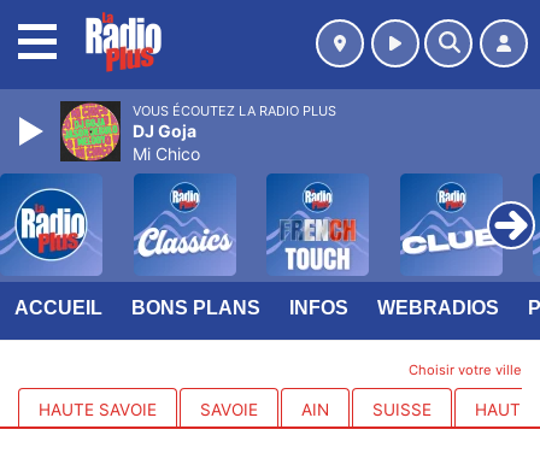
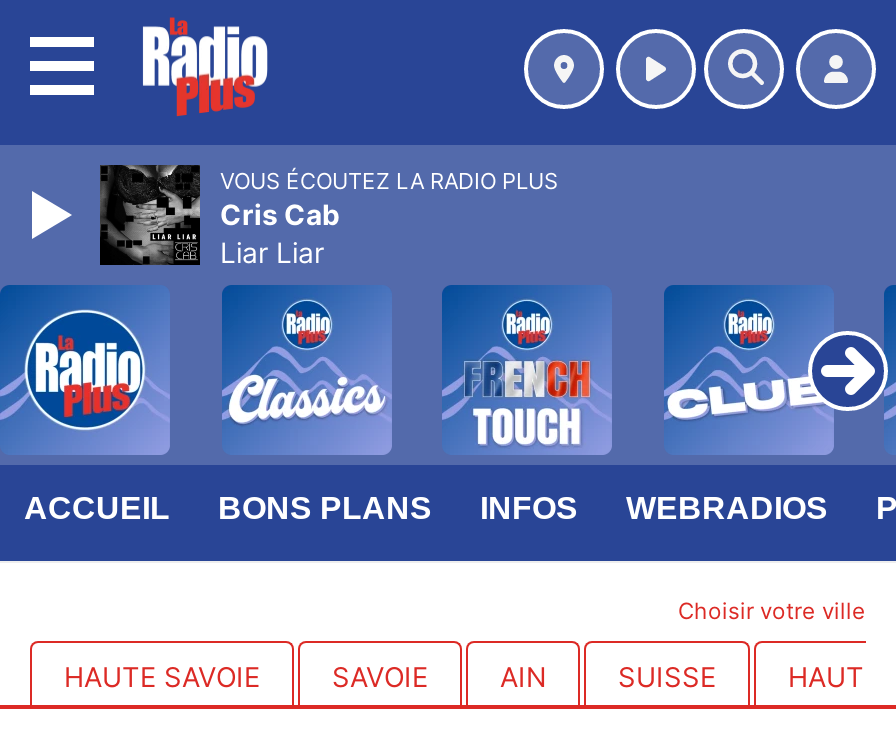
[60,101,200,164] [image] | DJ Goja | Mi Chico -> [102,165,340,269] [image] | Cris Cab | Liar Liar

